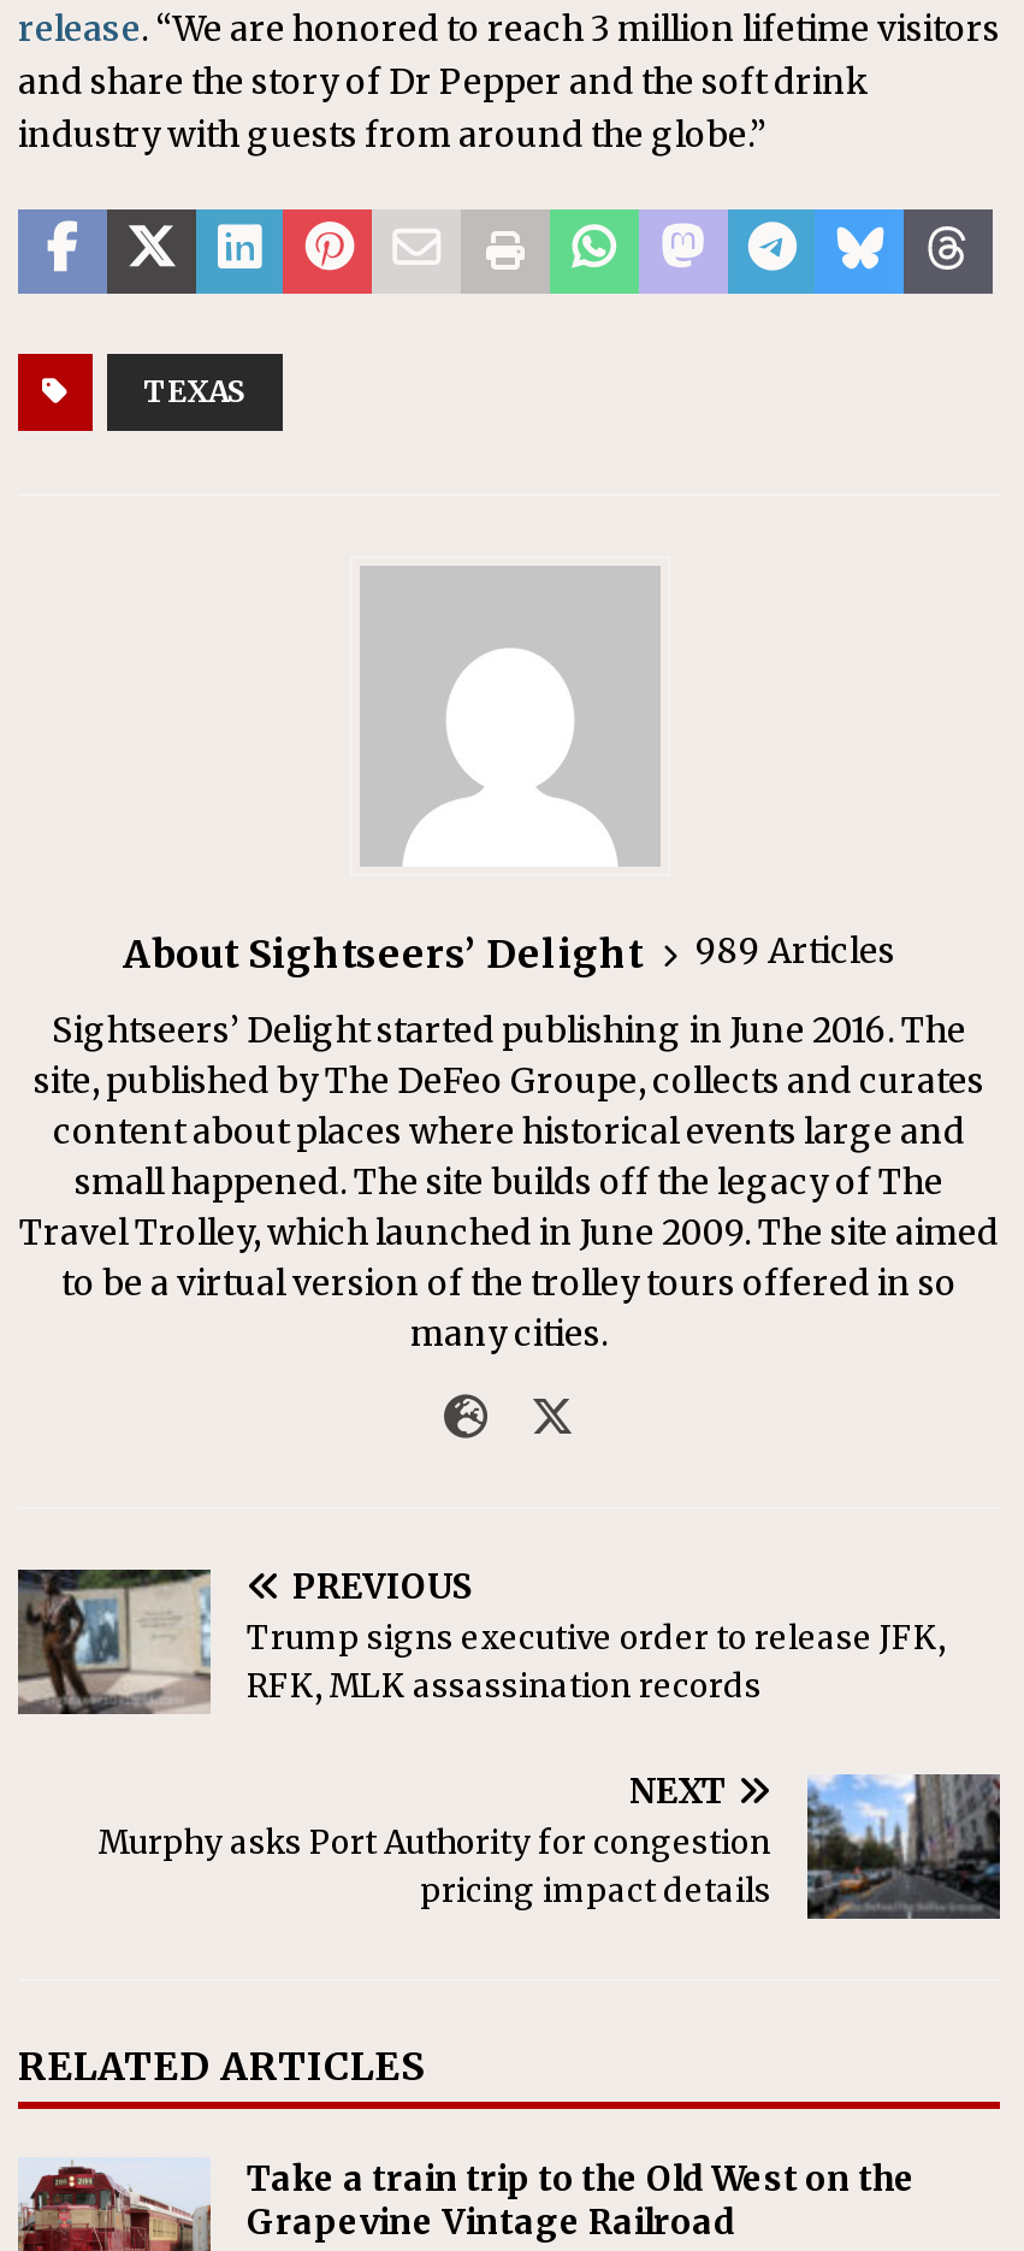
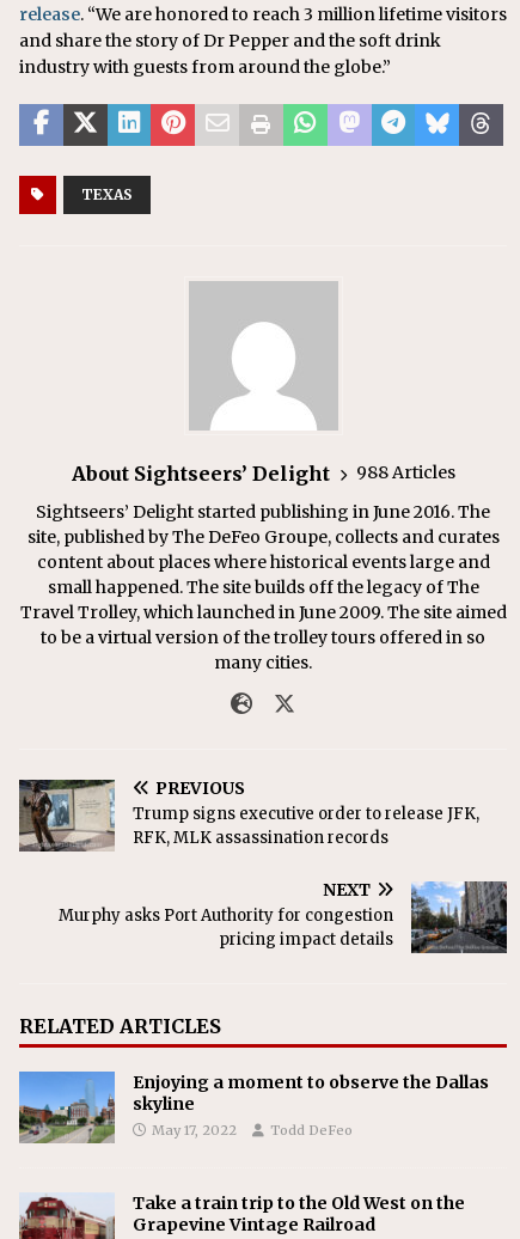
[123,928,895,976] About Sightseers’ Delight 989 Articles -> [71,461,455,485] About Sightseers’ Delight 988 Articles
none -> [18,1070,489,1145] [image] | Enjoying a moment to observe the Dallas | skyline | May 17, 2022 | Todd DeFeo

